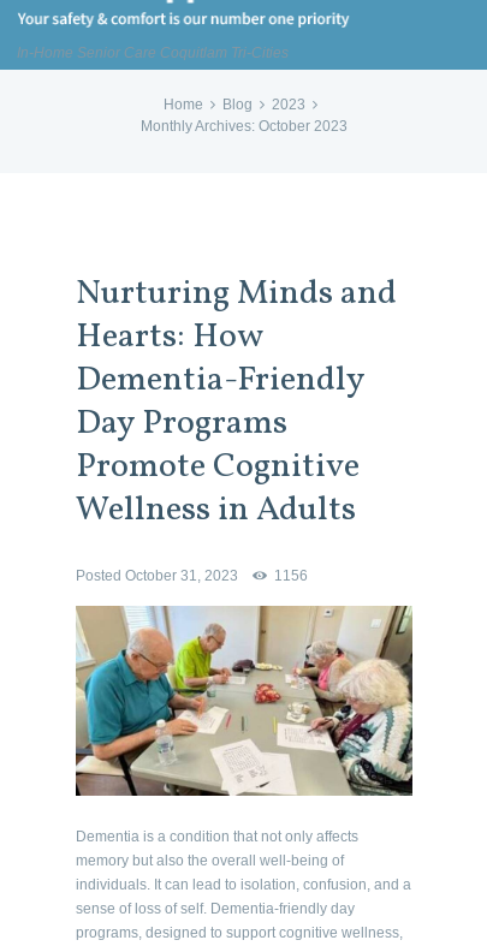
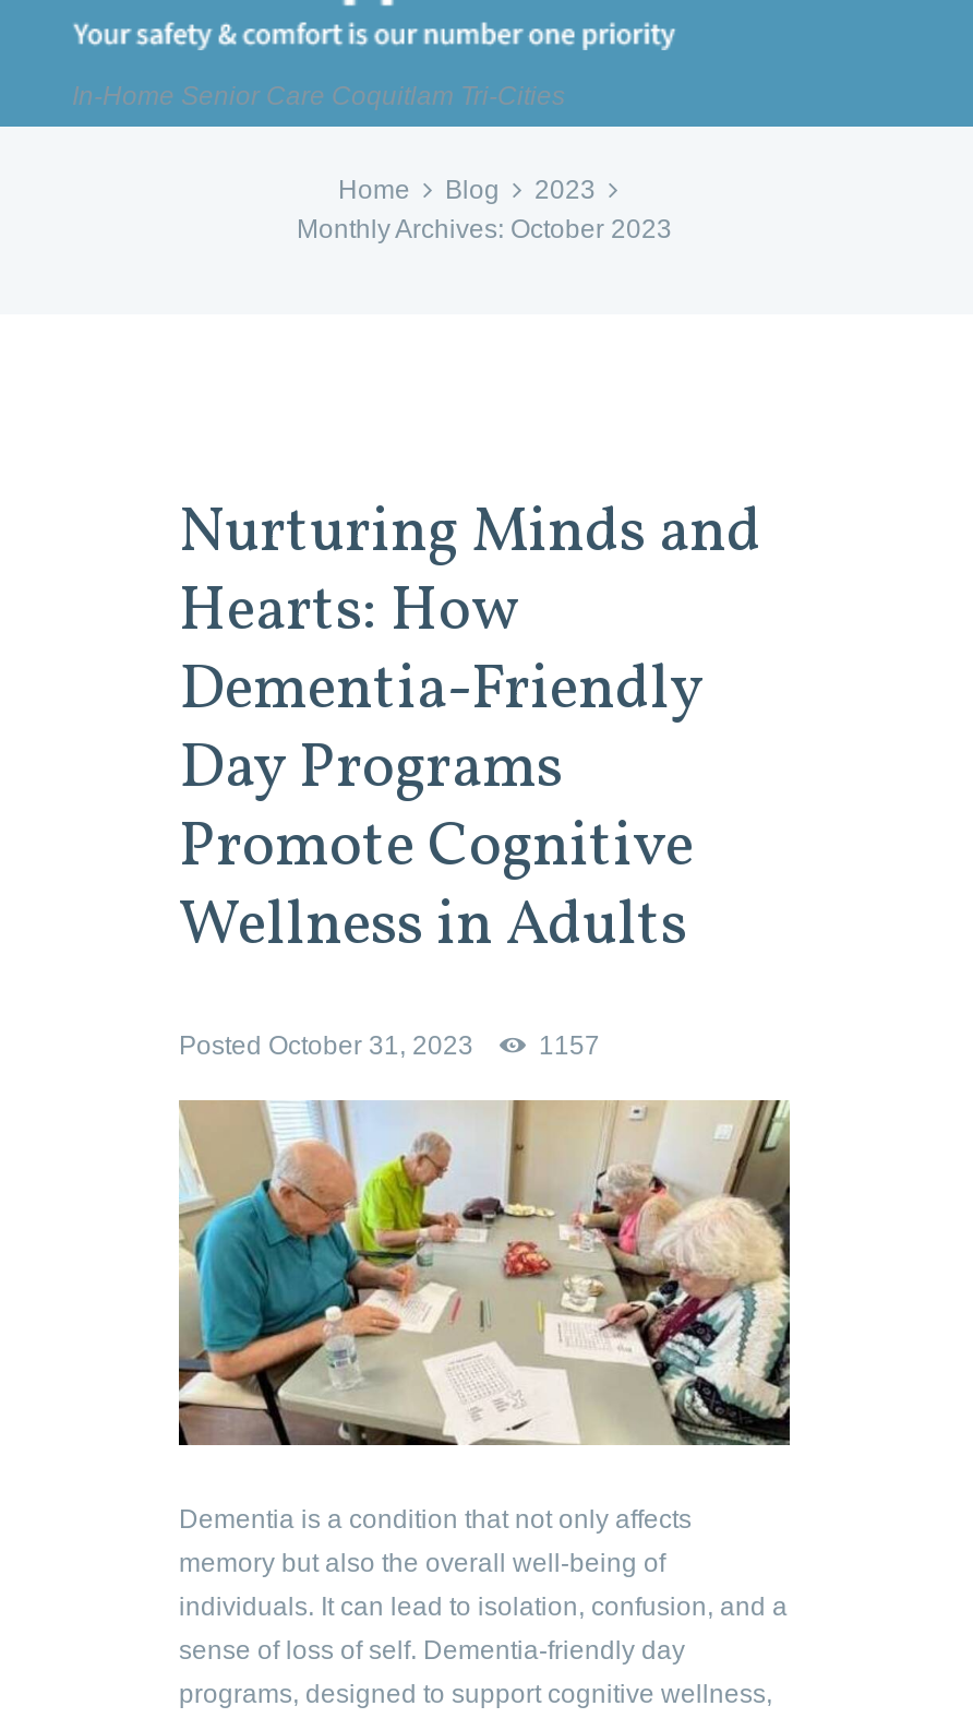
[274,567,308,584] 1156 -> [539,1030,600,1061] 1157

